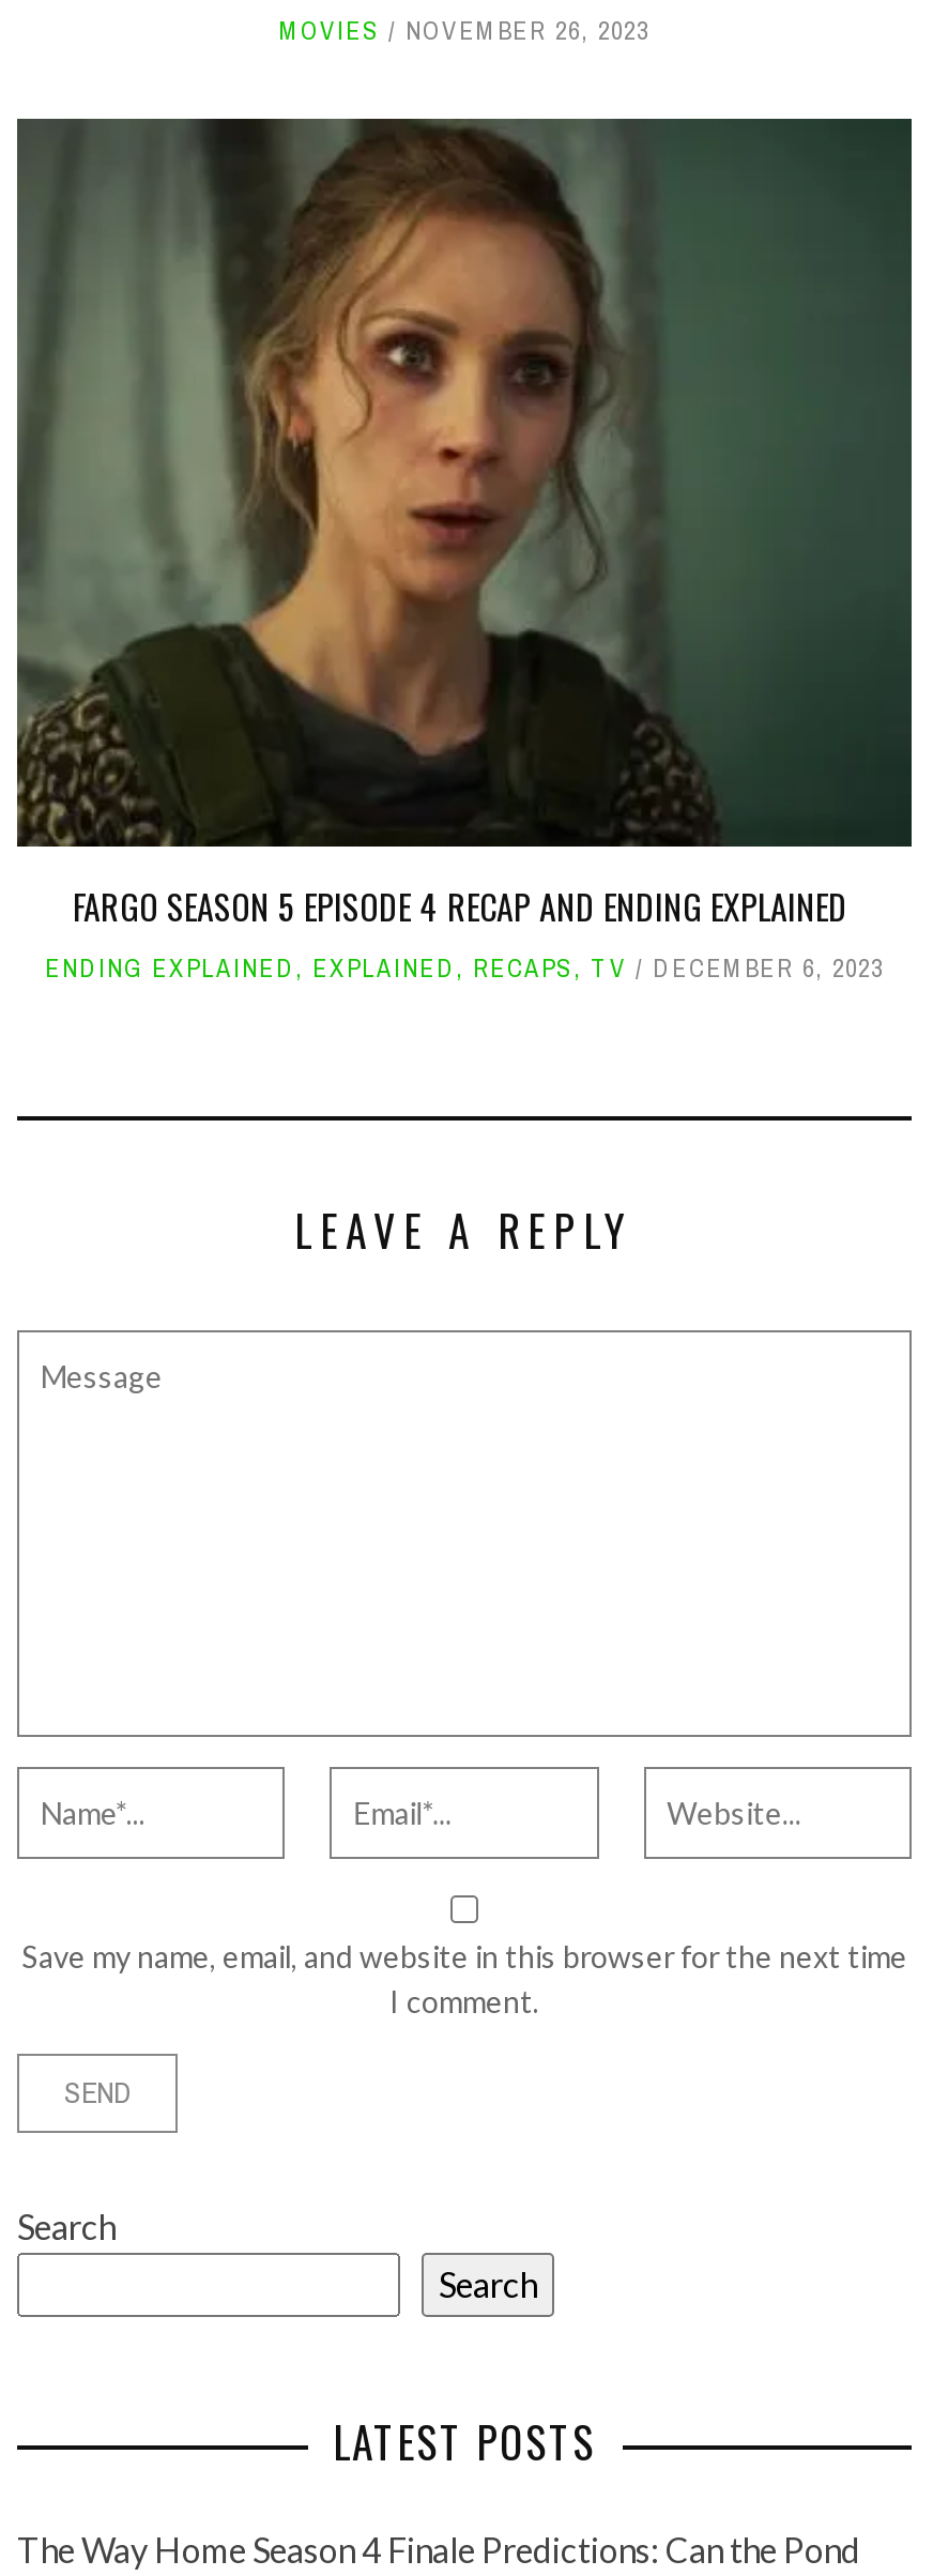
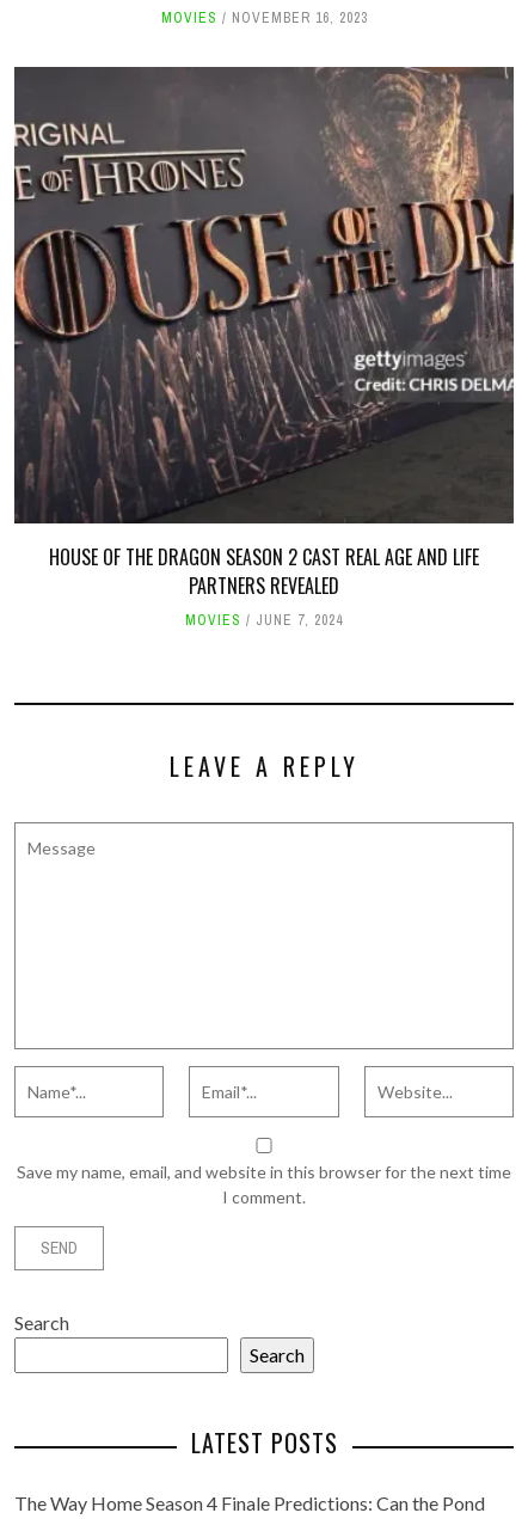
[279,15,649,49] MOVIES NOVEMBER 26, 2023 -> [161,9,367,28] MOVIES NOVEMBER 16, 2023
[17,119,912,985] [image] | FARGO SEASON 5 EPISODE 4 RECAP AND ENDING EXPLAINED | ENDING EXPLAINED, EXPLAINED, RECAPS, TV | DECEMBER 6, 2023 -> [14,66,515,630] [image] | HOUSE OF THE DRAGON SEASON 2 CAST REAL AGE AND LIFE | PARTNERS REVEALED | MOVIES | JUNE 7, 2024

